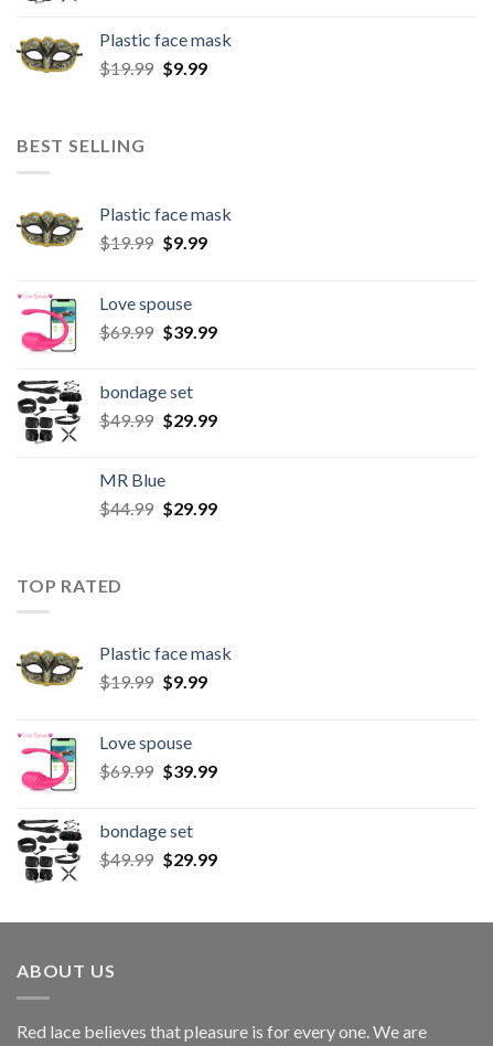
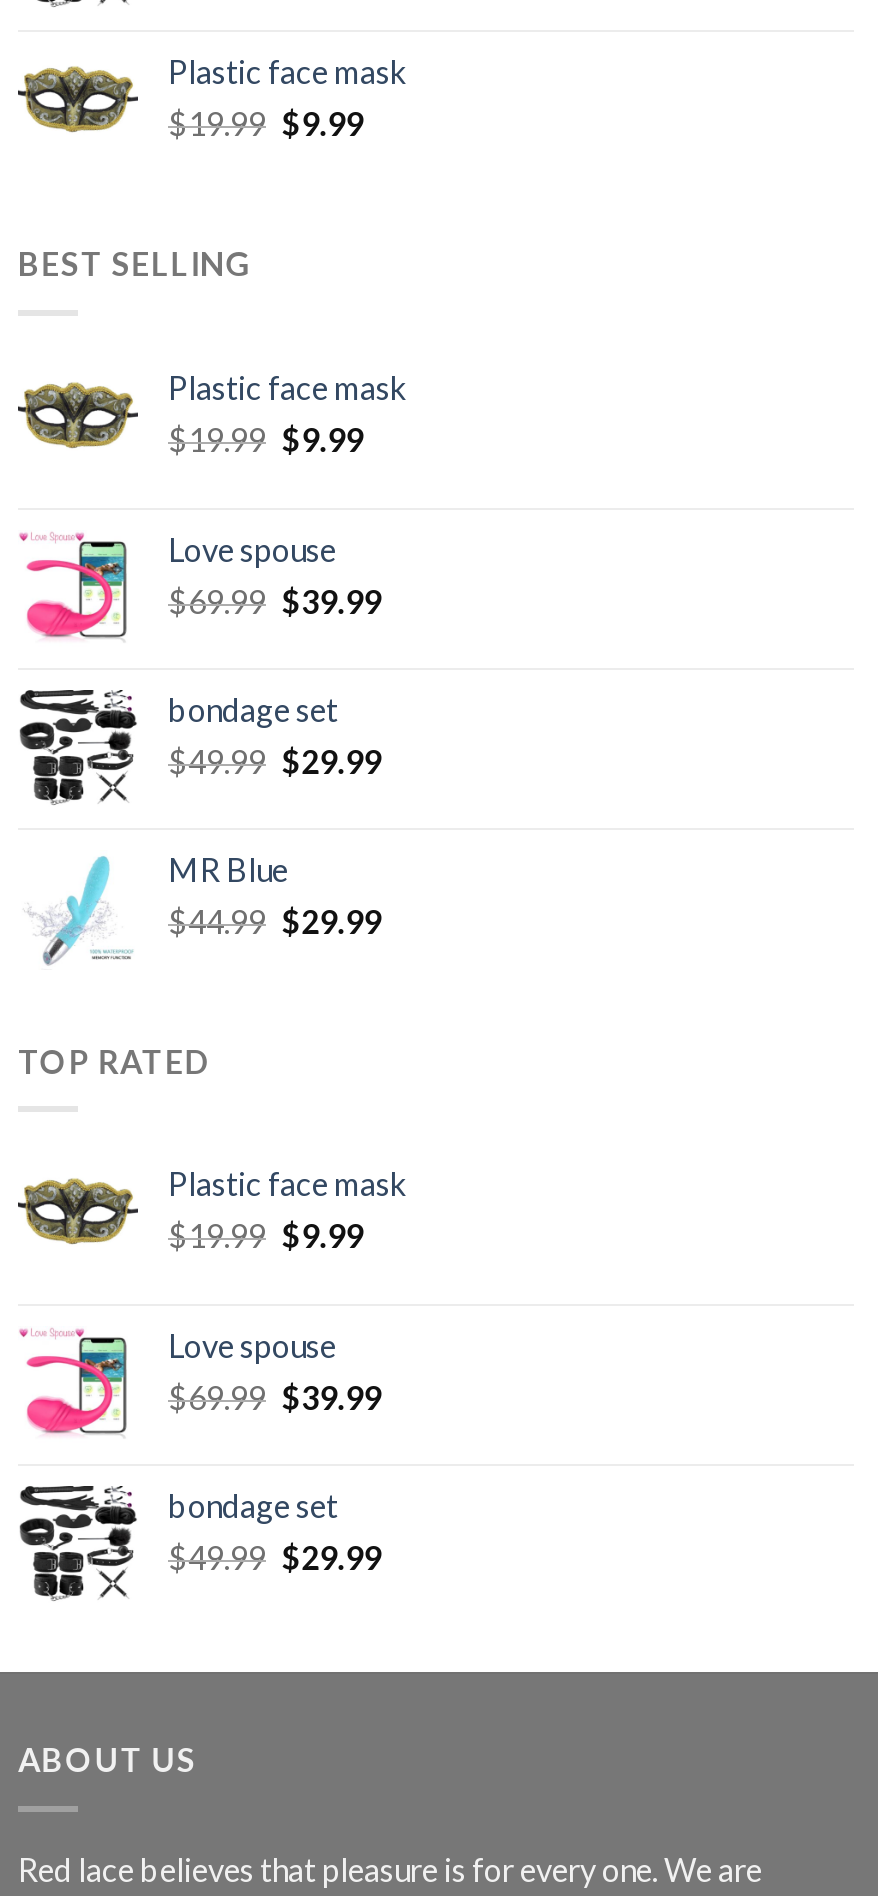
none -> [28,854,134,966] [image]

